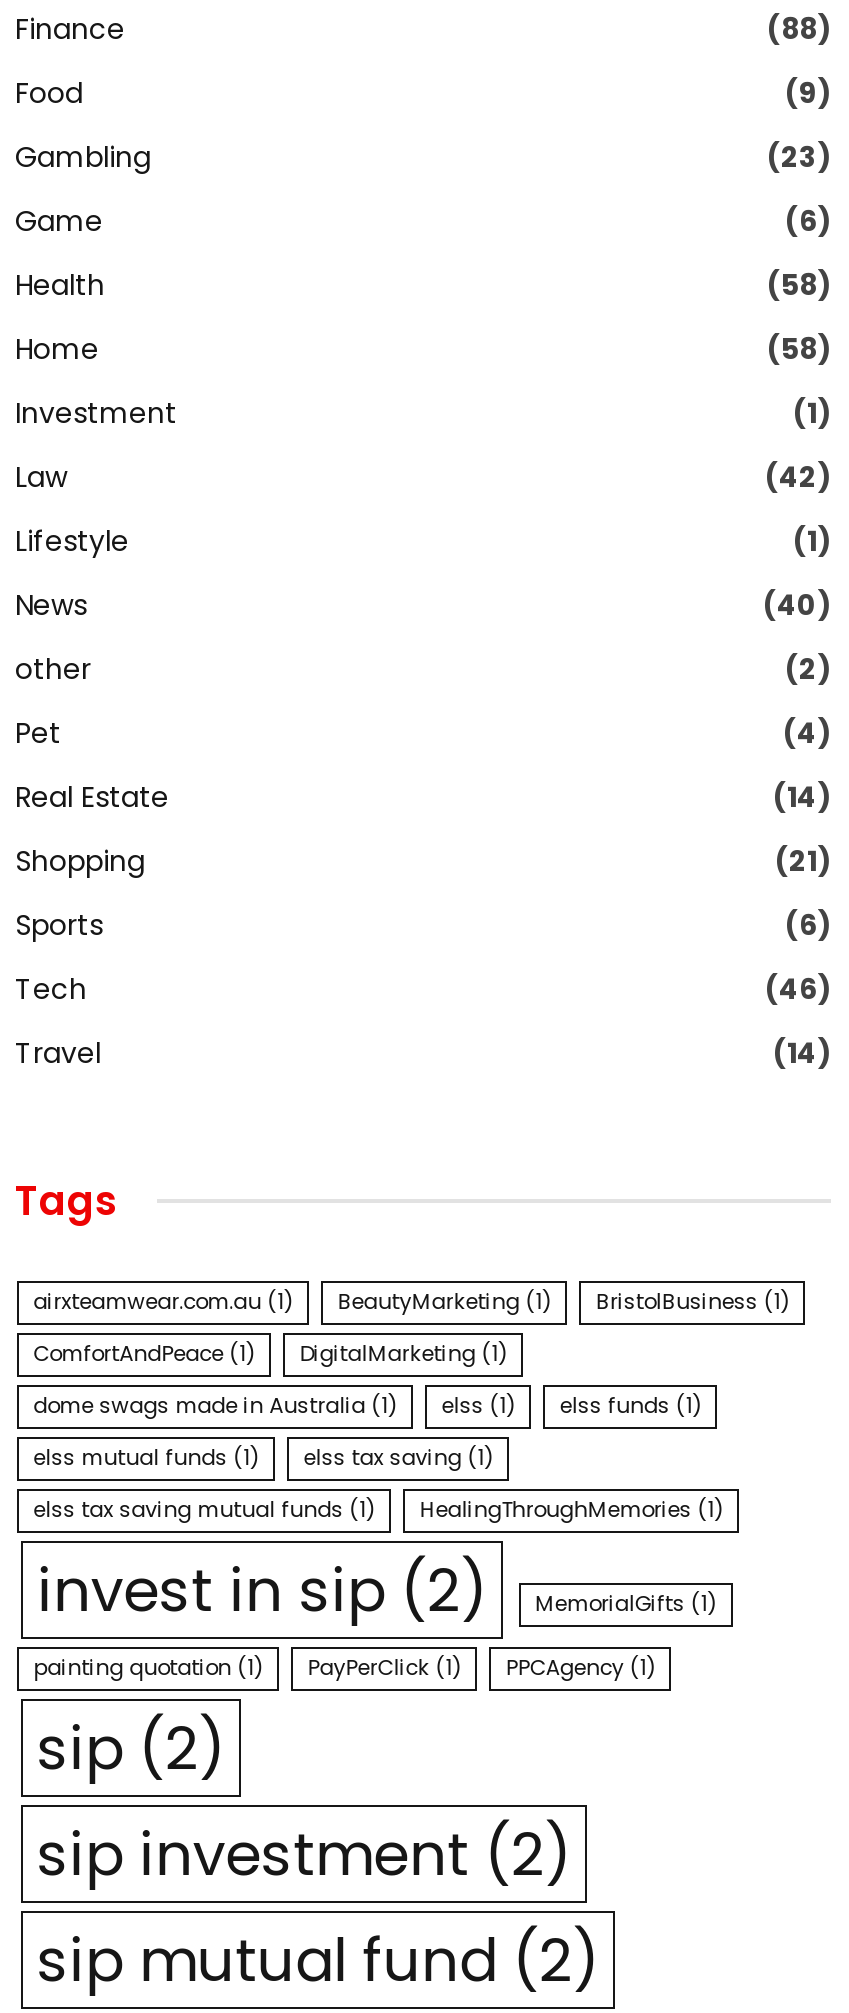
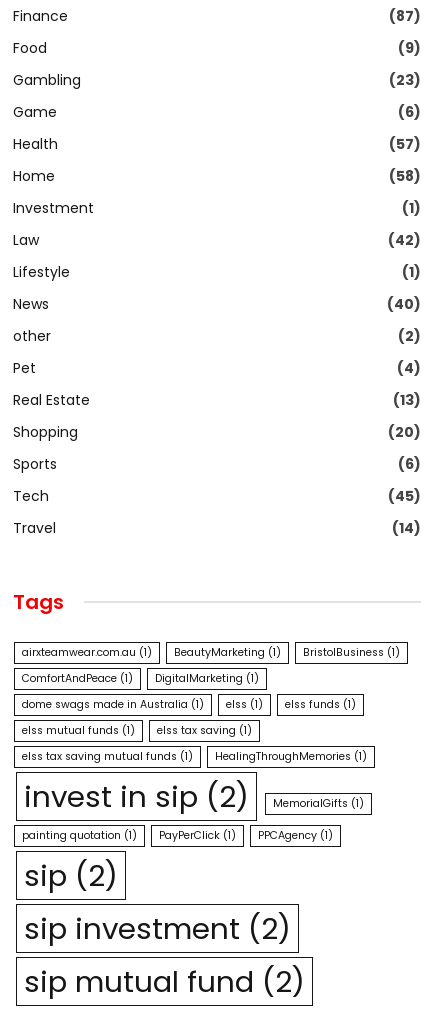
[767,9,831,49] (88) -> [389,6,421,26] (87)
[767,265,831,305] (58) -> [389,134,421,154] (57)
[773,777,831,817] (14) -> [393,390,421,410] (13)
[775,841,831,881] (21) -> [388,422,421,442] (20)
[765,969,831,1009] (46) -> [388,486,421,506] (45)

